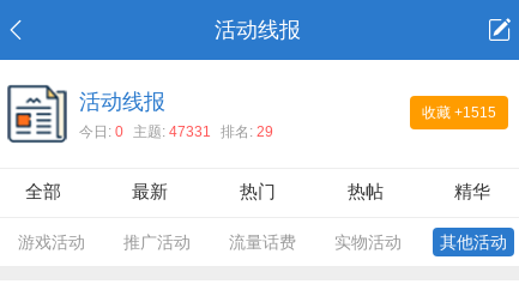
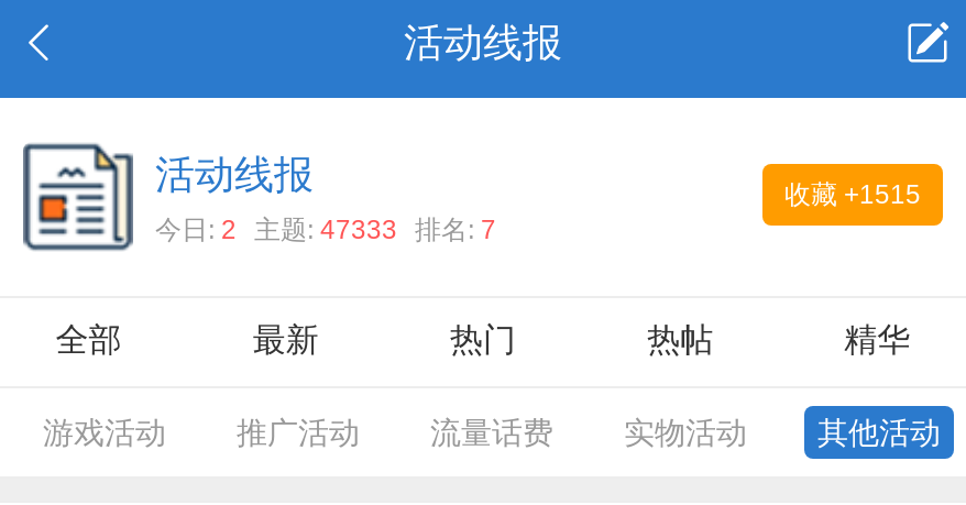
[79,123,273,140] 今日: 0 主题: 47331 排名: 29 -> [155,215,496,245] 今日: 2 主题: 47333 排名: 7

